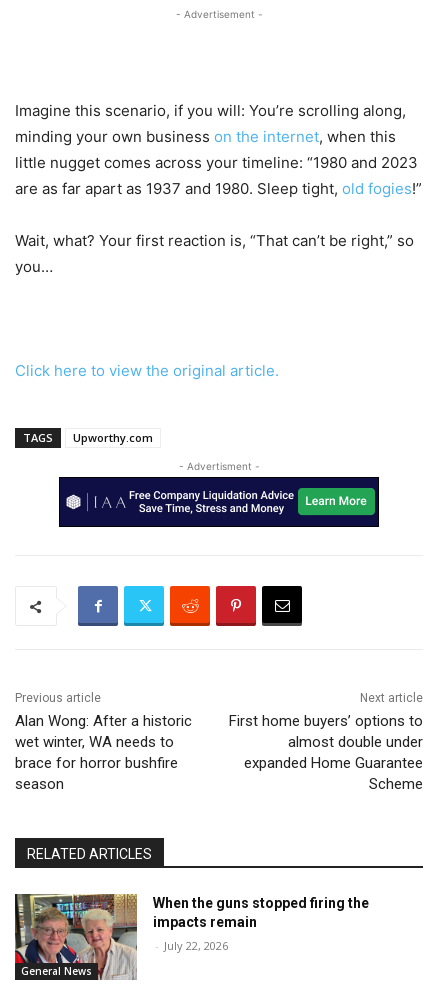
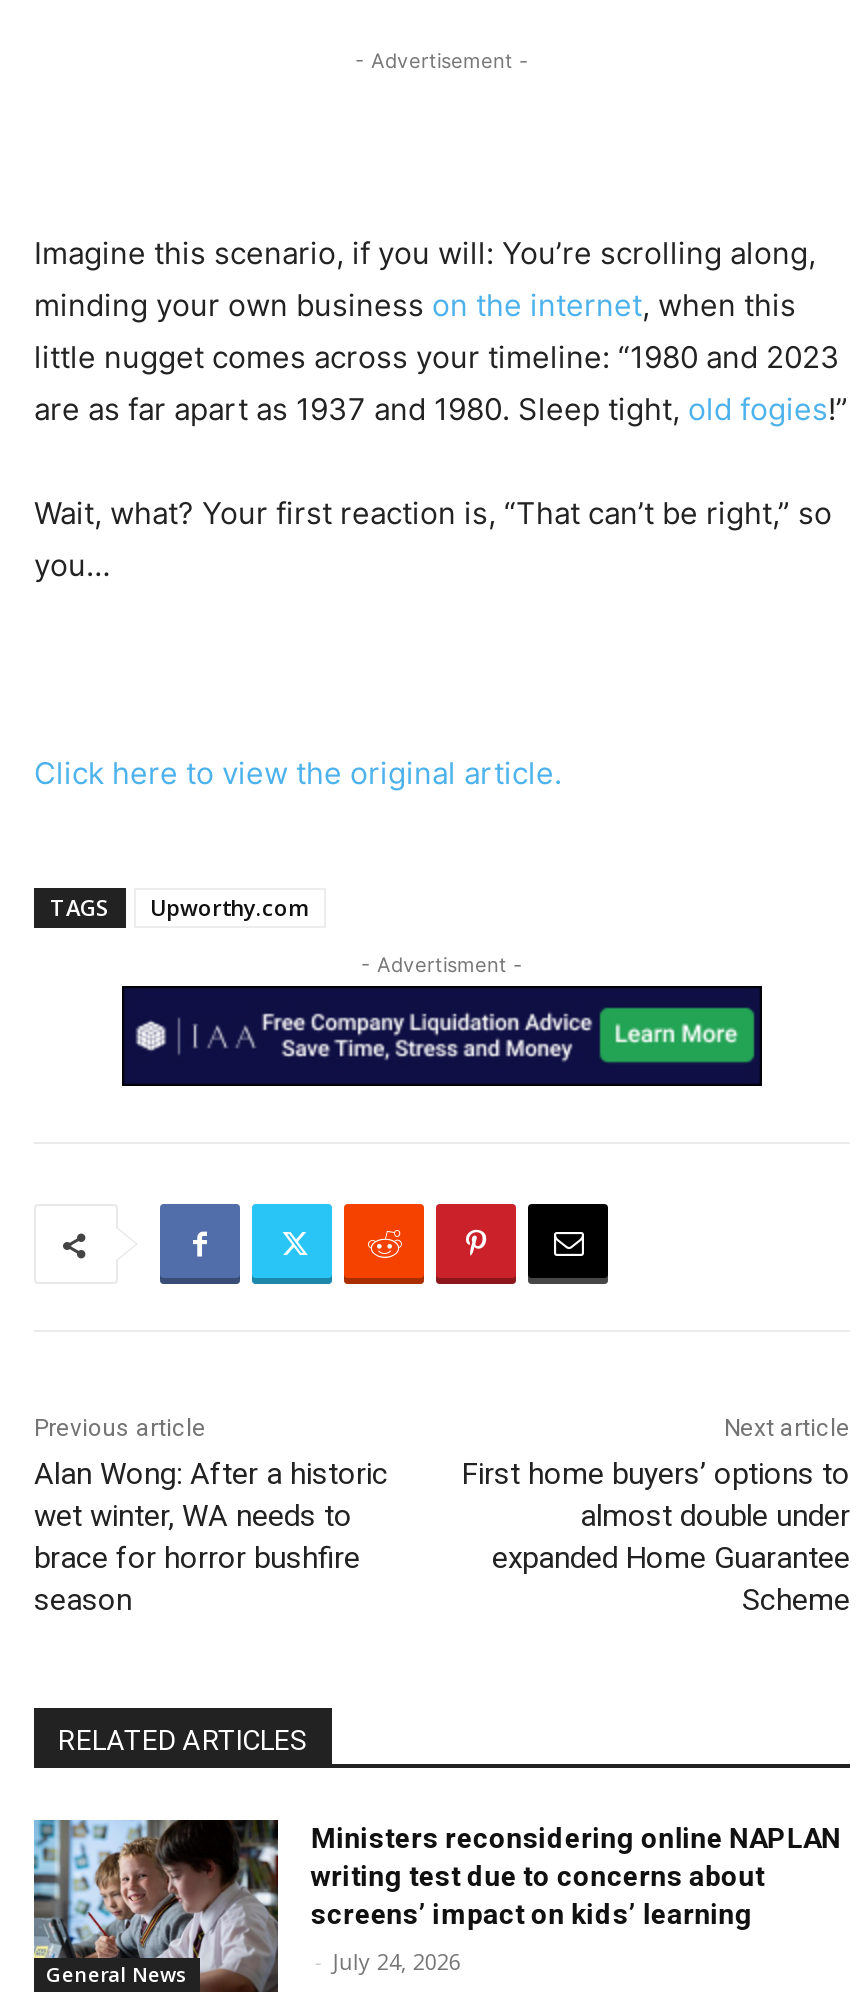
[14,893,369,980] [image] | When the guns stopped firing the | impacts remain -> [32,1818,841,1994] [image] | Ministers reconsidering online NAPLAN | writing test due to concerns about | screens’ impact on kids’ learning
[155,938,228,953] - July 22, 2026 -> [315,1947,461,1977] - July 24, 2026

